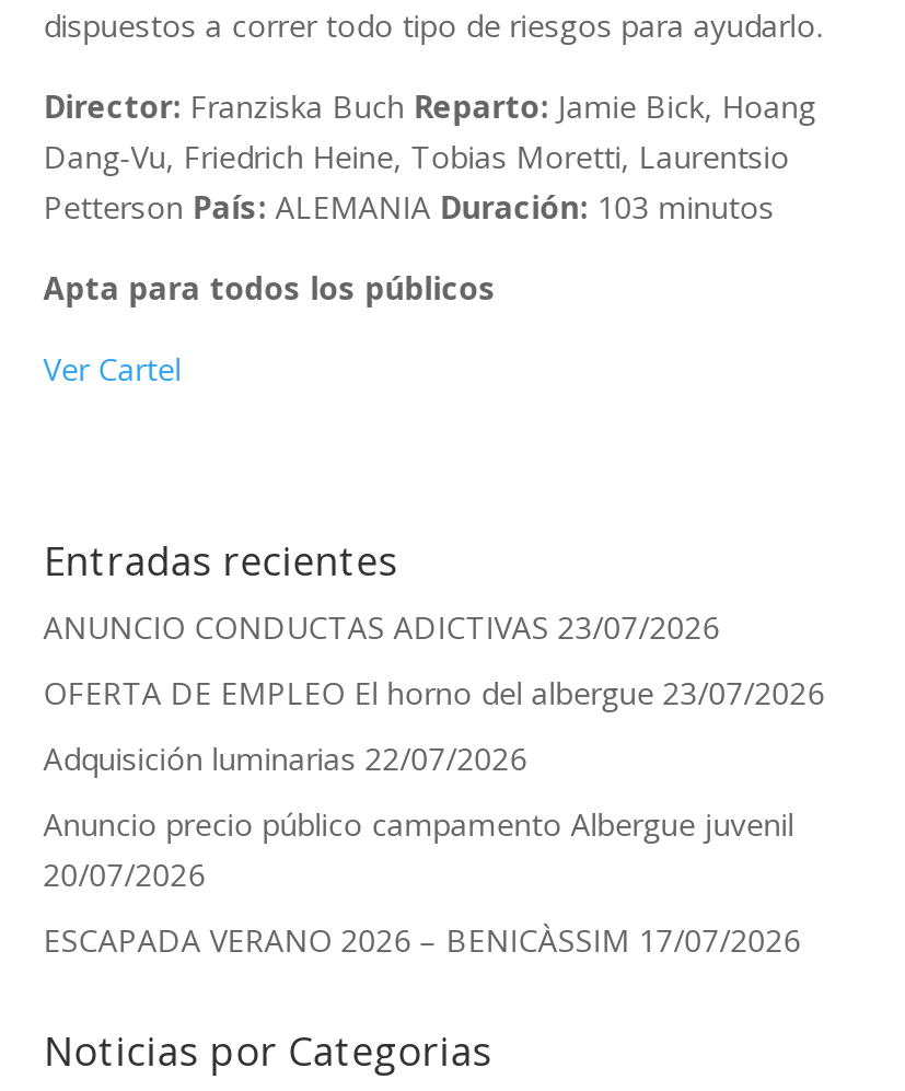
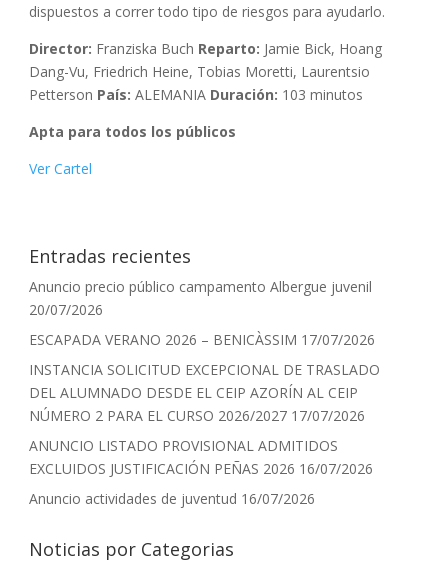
[43,607,825,780] ANUNCIO CONDUCTAS ADICTIVAS 23/07/2026 | OFERTA DE EMPLEO El horno del albergue 23/07/2026 | Adquisición luminarias 22/07/2026 -> none
moved [43,804,801,962] -> [29,277,375,349]: Anuncio precio público campamento Albergue juvenil | 20/07/2026 | ESCAPADA VERANO 2026 – BENICÀSSIM 17/07/2026
none -> [29,360,380,508] INSTANCIA SOLICITUD EXCEPCIONAL DE TRASLADO | DEL ALUMNADO DESDE EL CEIP AZORÍN AL CEIP | NÚMERO 2 PARA EL CURSO 2026/2027 17/07/2026 | ANUNCIO LISTADO PROVISIONAL ADMITIDOS | EXCLUIDOS JUSTIFICACIÓN PEÑAS 2026 16/07/2026 | Anuncio actividades de juventud 16/07/2026

